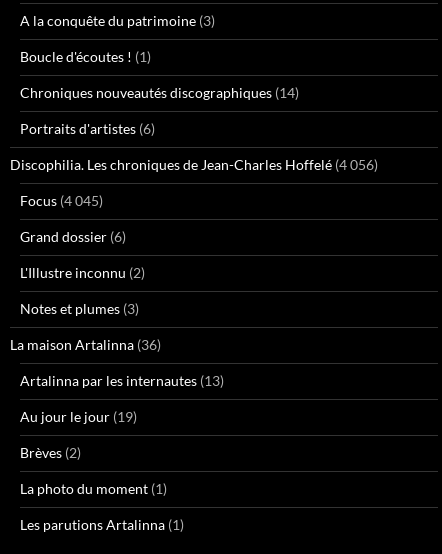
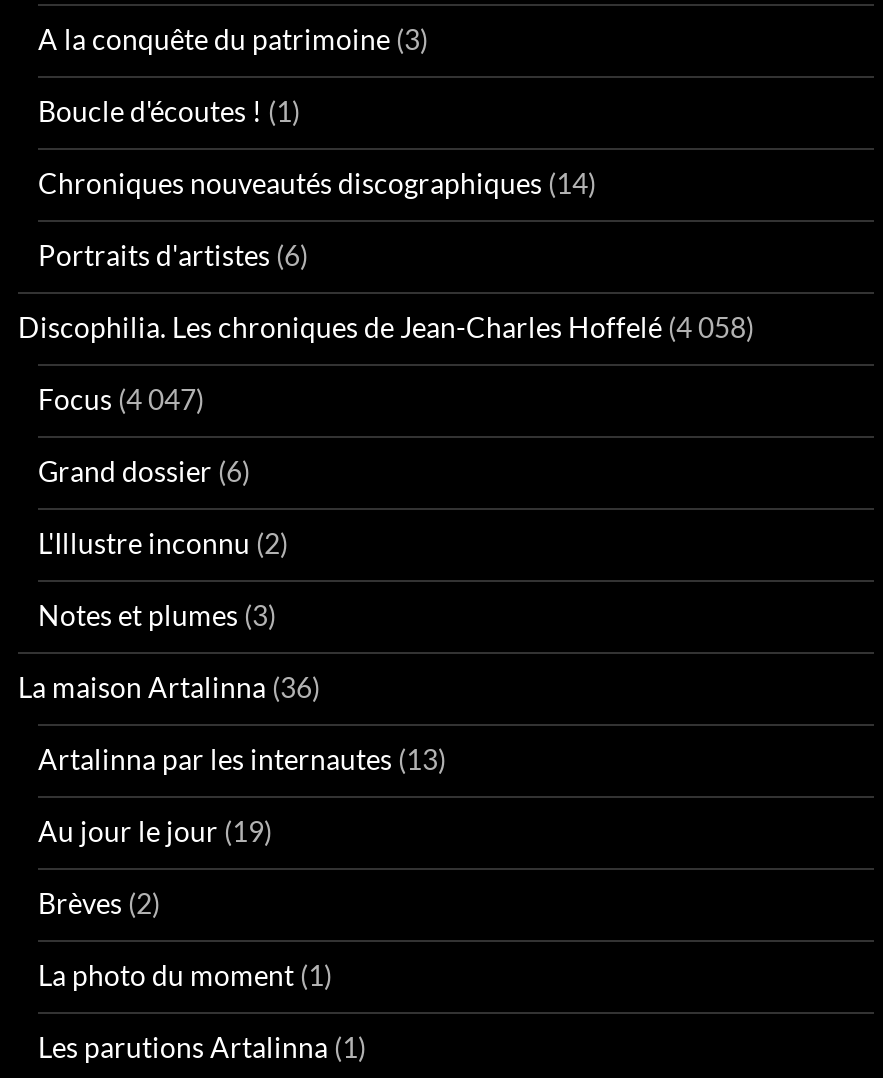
[10,156,378,173] Discophilia. Les chroniques de Jean-Charles Hoffelé (4 056) -> [18,310,754,344] Discophilia. Les chroniques de Jean-Charles Hoffelé (4 058)
[20,192,103,209] Focus (4 045) -> [38,382,204,416] Focus (4 047)

